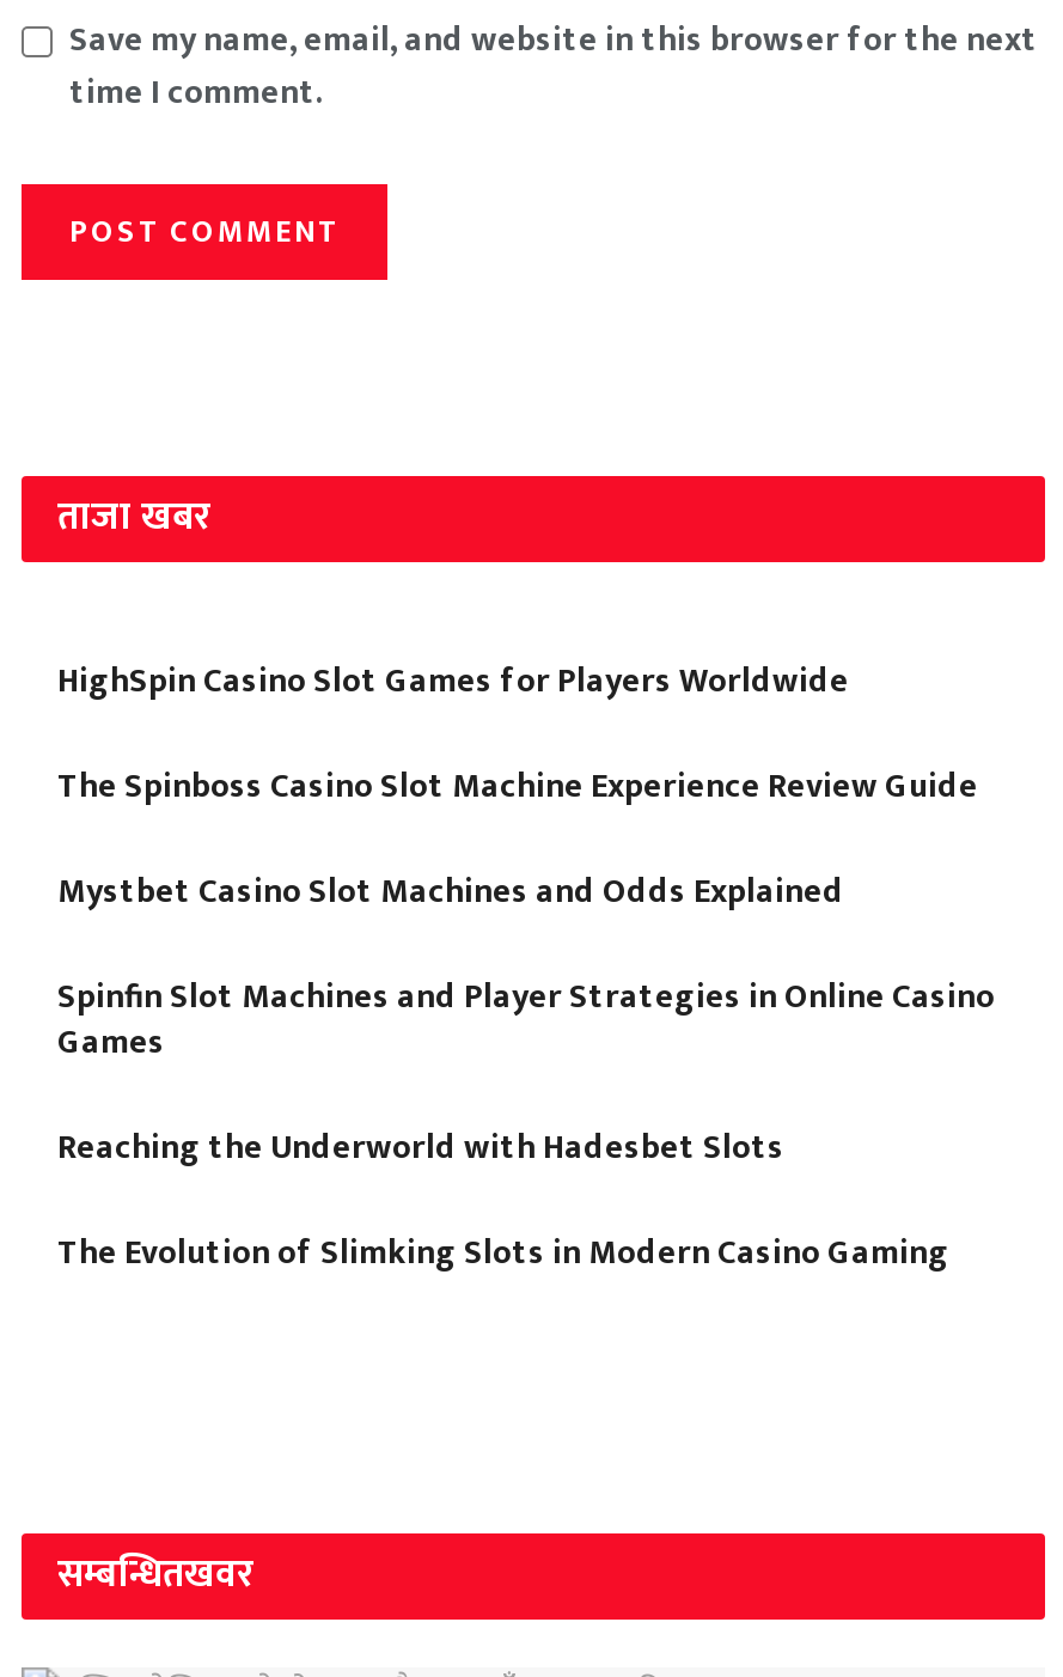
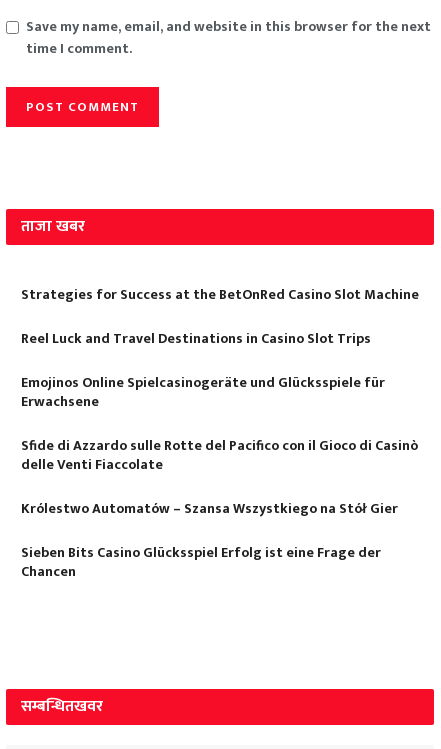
[57,653,849,708] HighSpin Casino Slot Games for Players Worldwide -> [21,283,419,306] Strategies for Success at the BetOnRed Casino Slot Machine
[57,758,978,813] The Spinboss Casino Slot Machine Experience Review Guide -> [21,327,371,350] Reel Luck and Travel Destinations in Casino Slot Trips
[57,864,844,919] Mystbet Casino Slot Machines and Odds Explained -> [21,371,385,413] Emojinos Online Spielcasinogeräte und Glücksspiele für | Erwachsene
[57,969,995,1069] Spinfin Slot Machines and Player Strategies in Online Casino | Games -> [21,434,418,476] Sfide di Azzardo sulle Rotte del Pacifico con il Gioco di Casinò | delle Venti Fiaccolate
[57,1120,784,1175] Reaching the Underworld with Hadesbet Slots -> [21,497,398,520] Królestwo Automatów – Szansa Wszystkiego na Stół Gier
[57,1225,949,1280] The Evolution of Slimking Slots in Modern Casino Gaming -> [21,541,381,583] Sieben Bits Casino Glücksspiel Erfolg ist eine Frage der | Chancen

